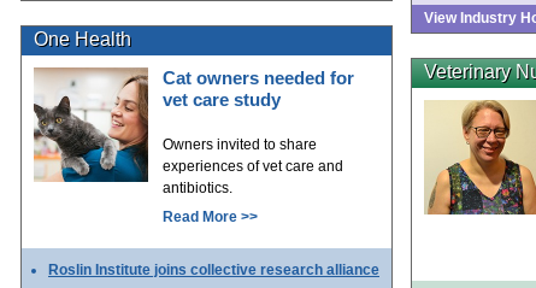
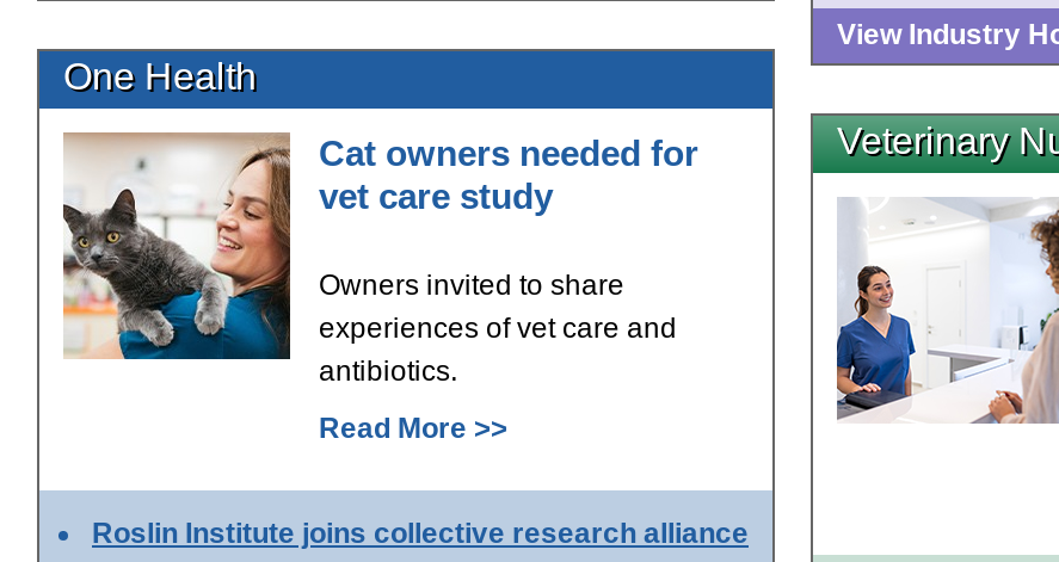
[424,100,532,216] [image] -> [835,197,1052,424] [image]

